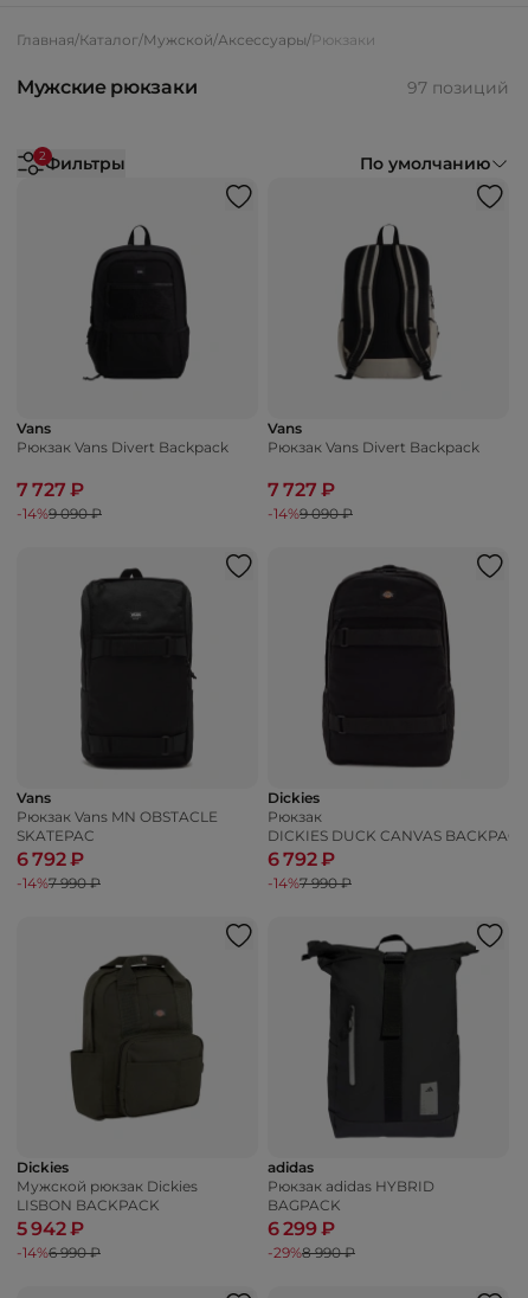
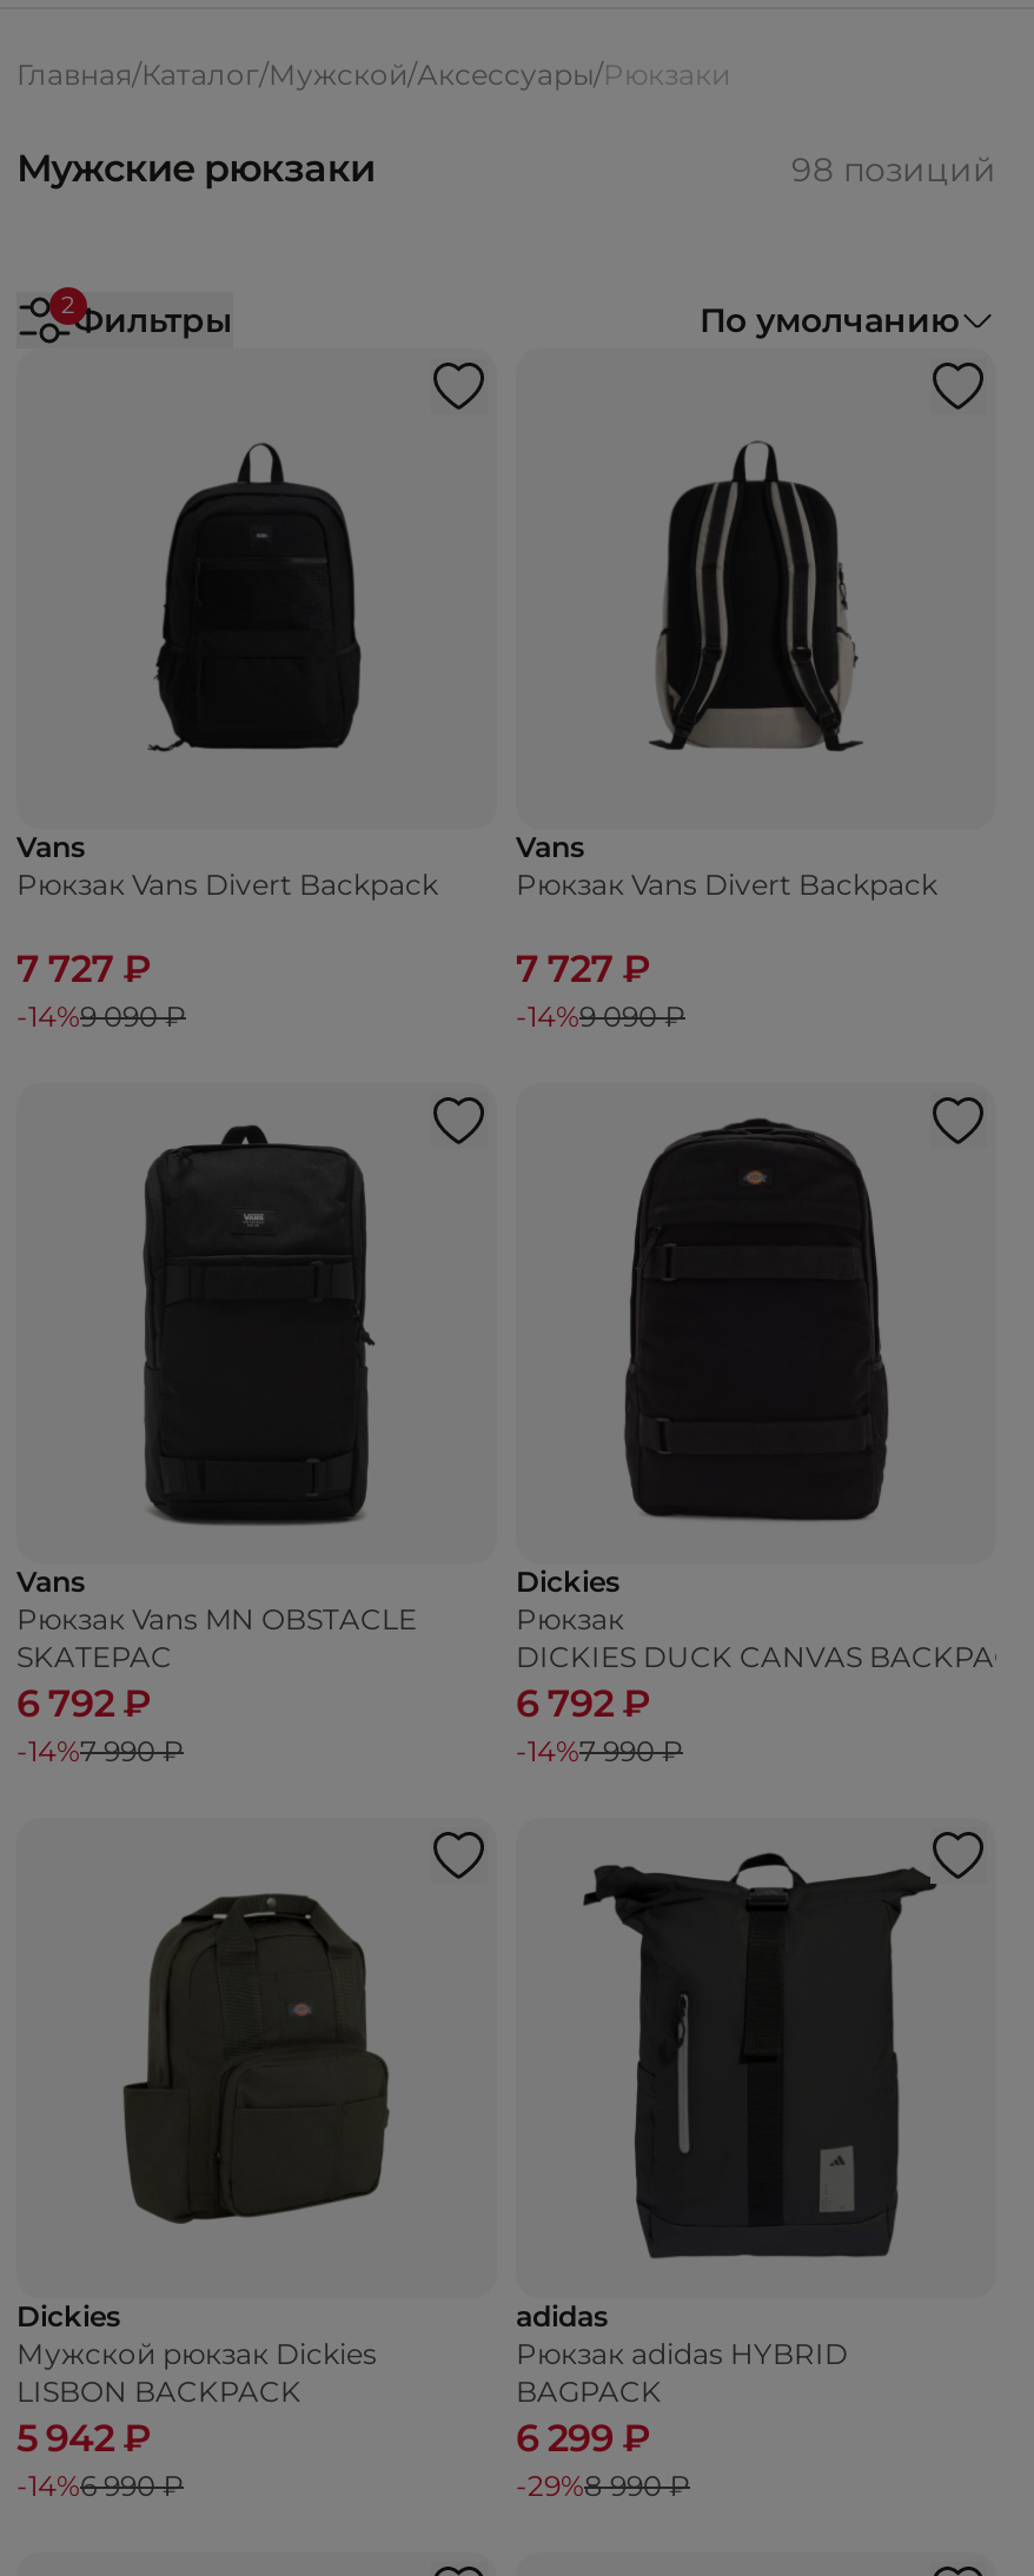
[407,77,509,98] 97 позиций -> [791,148,996,191] 98 позиций

